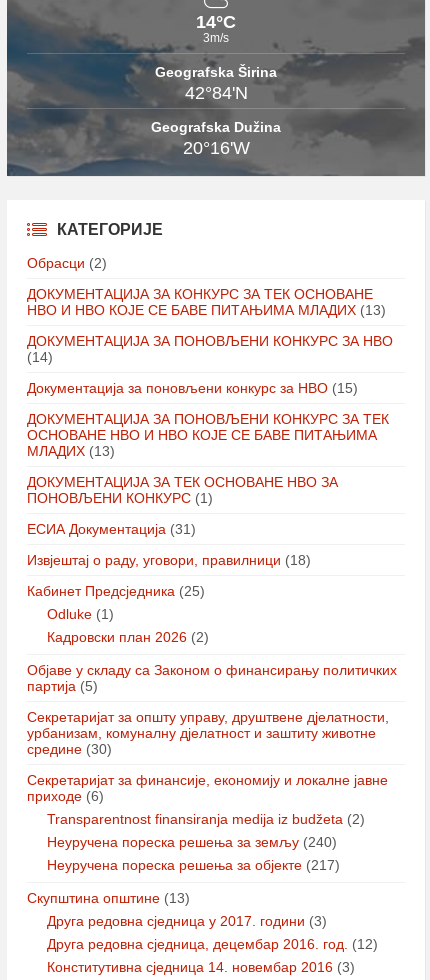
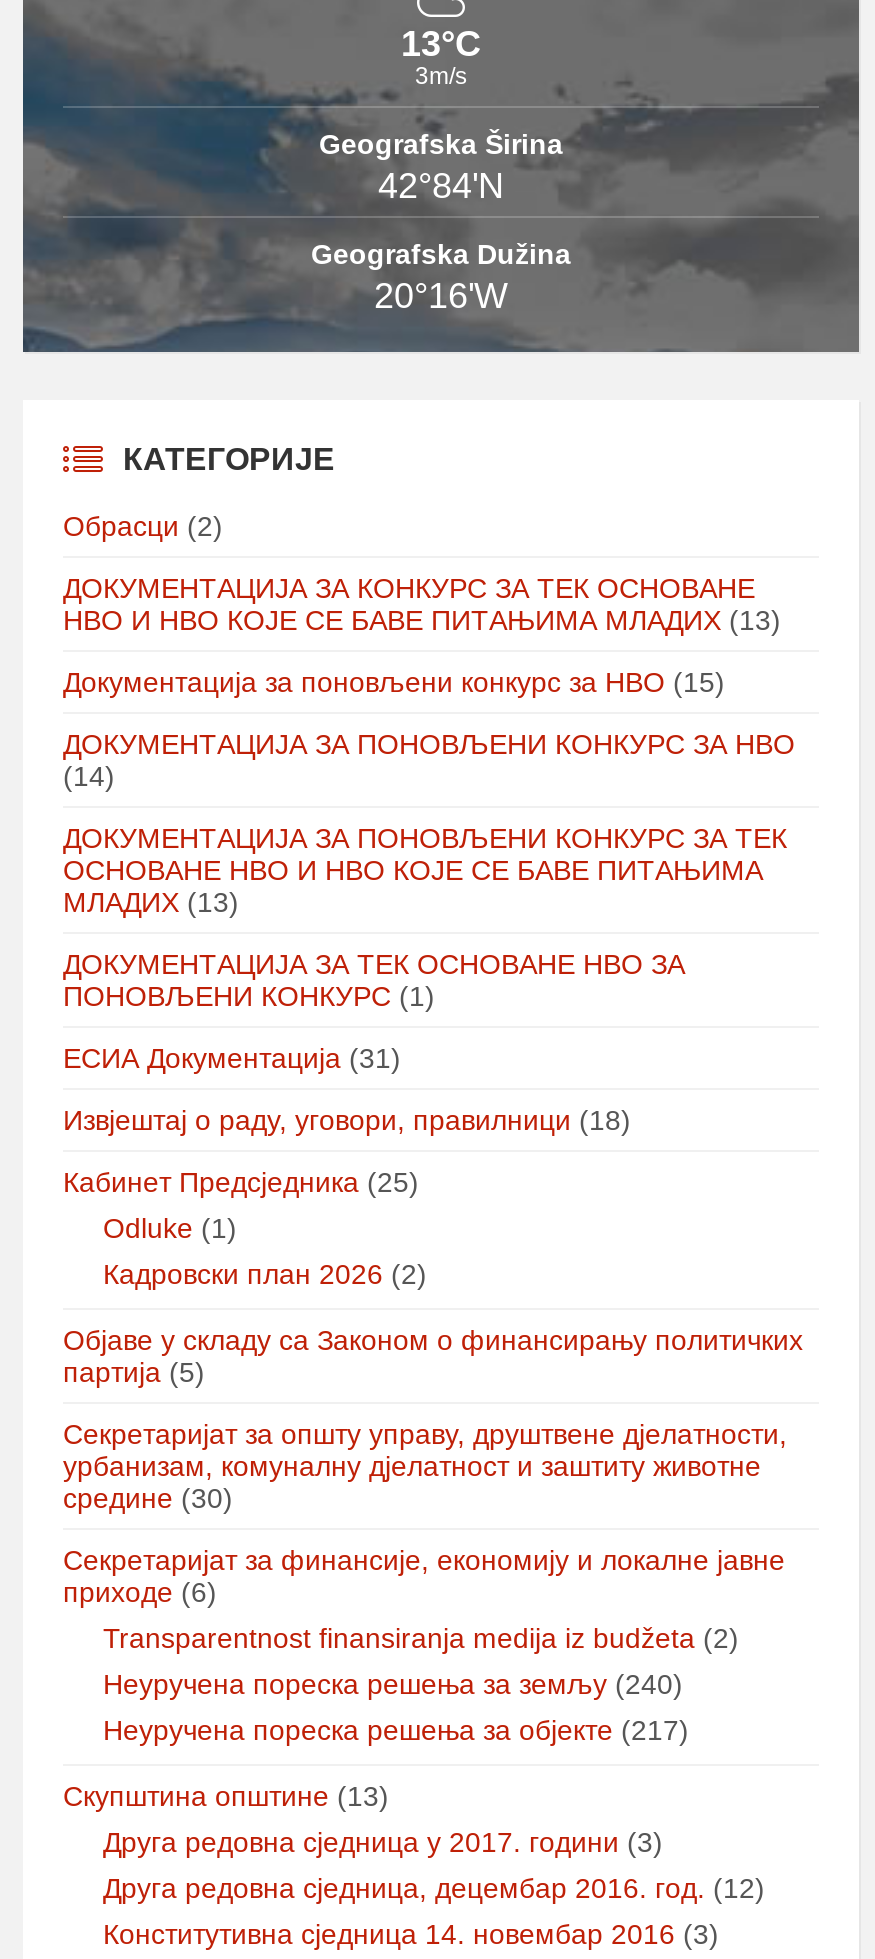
[196,12,236,32] 14°C -> [401,24,481,64] 13°C
moved [27,333,393,365] -> [63,728,795,792]: ДОКУМЕНТАЦИЈА ЗА ПОНОВЉЕНИ КОНКУРС ЗА НВО | (14)
moved [27,380,358,396] -> [63,666,725,698]: Документација за поновљени конкурс за НВО (15)

